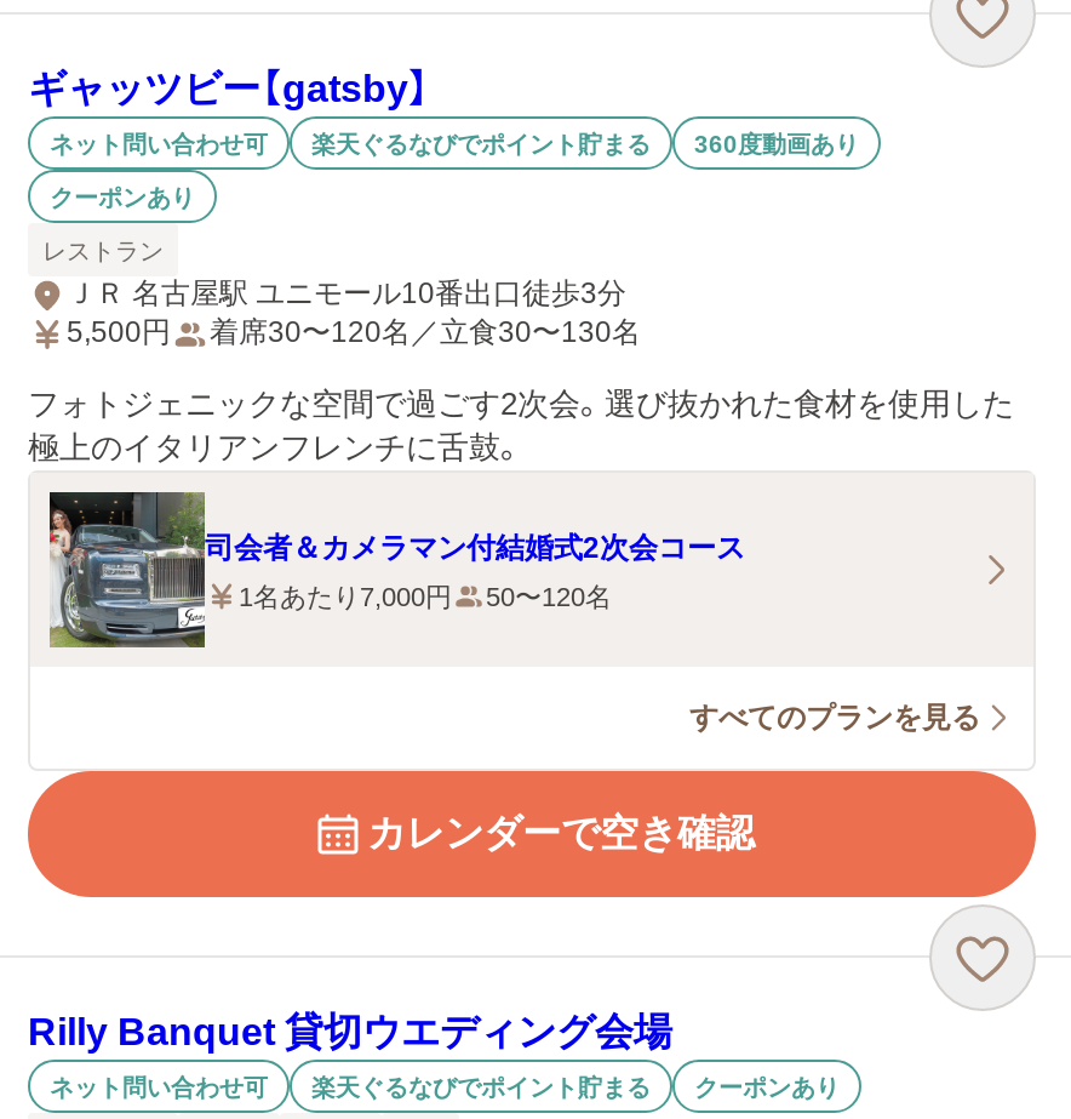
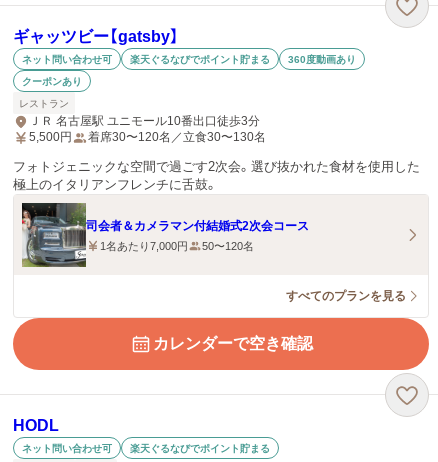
[28,1011,672,1052] Rilly Banquet 貸切ウエディング会場 -> [13,417,59,434] HODL
[694,1073,840,1100] クーポンあり -> none

